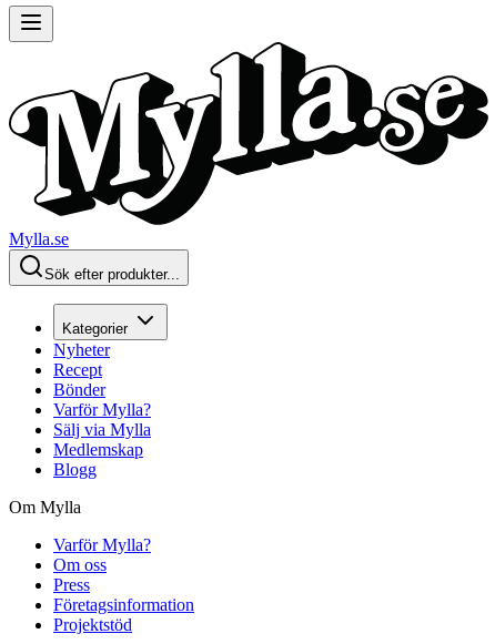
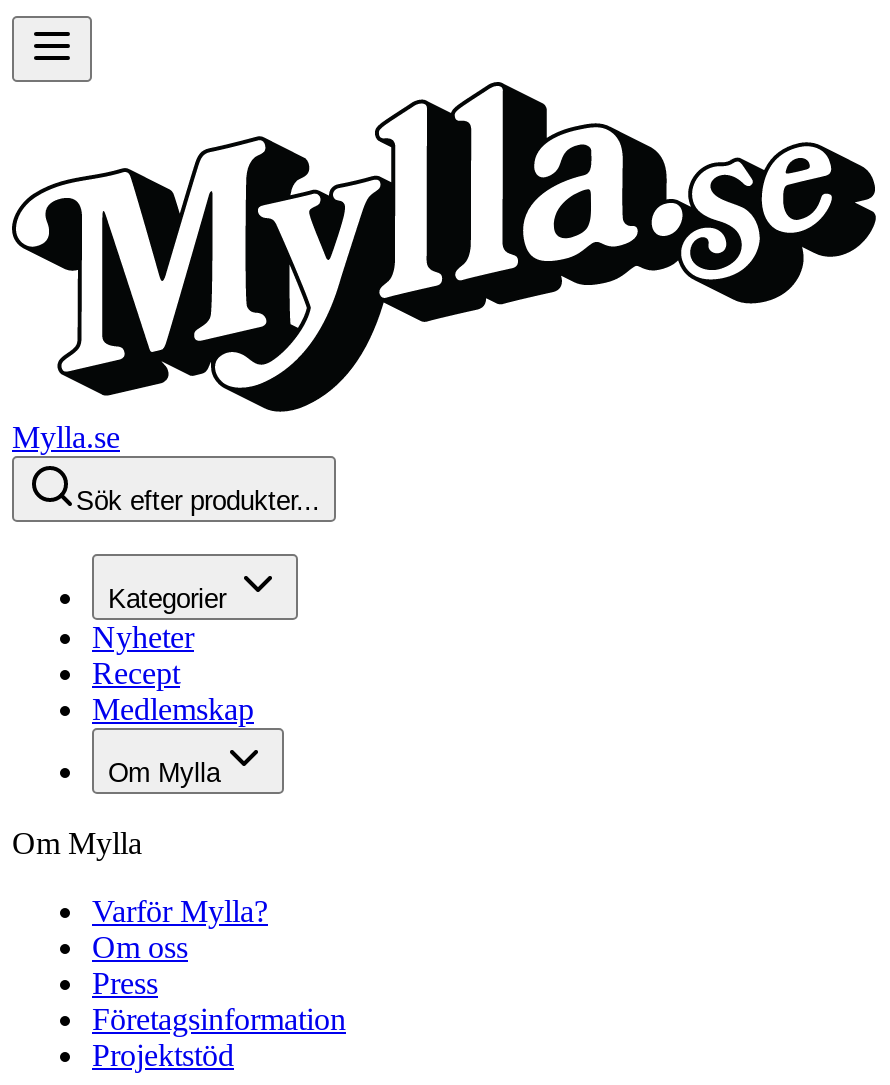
[53,380,151,439] Bönder | Varför Mylla? | Sälj via Mylla -> none
[53,460,97,479] Blogg -> [108,757,220,787] Om Mylla

